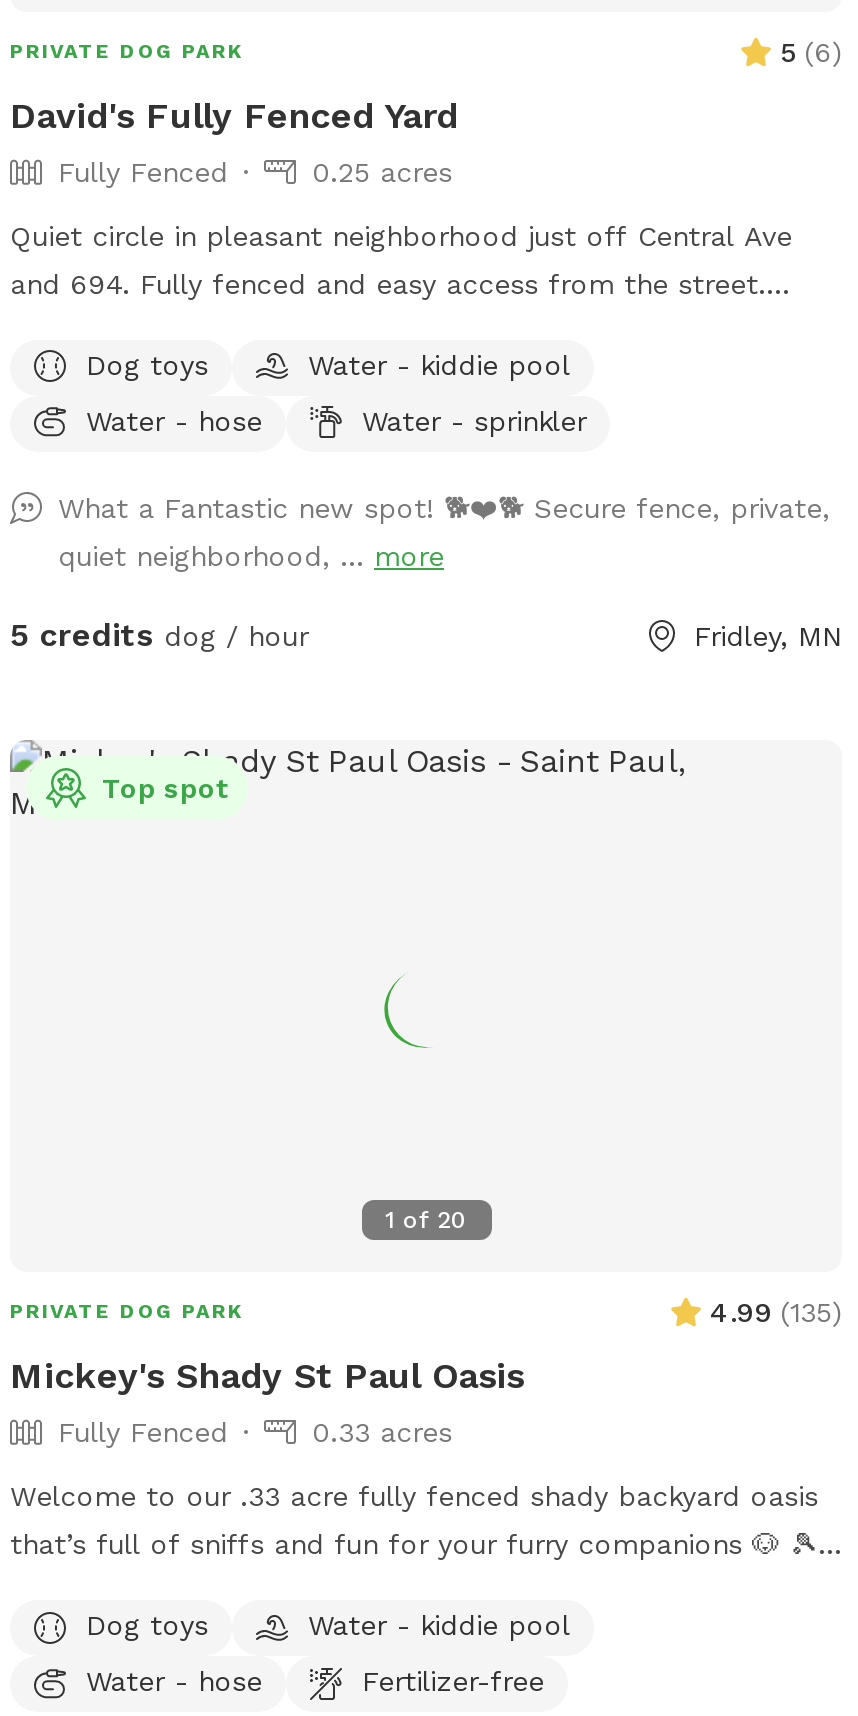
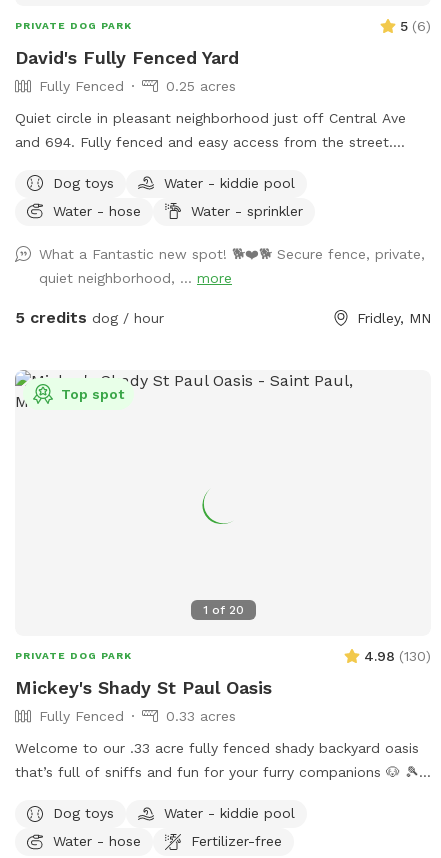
[710,1296,842,1328] 4.99 (135) -> [364,648,431,664] 4.98 (130)

